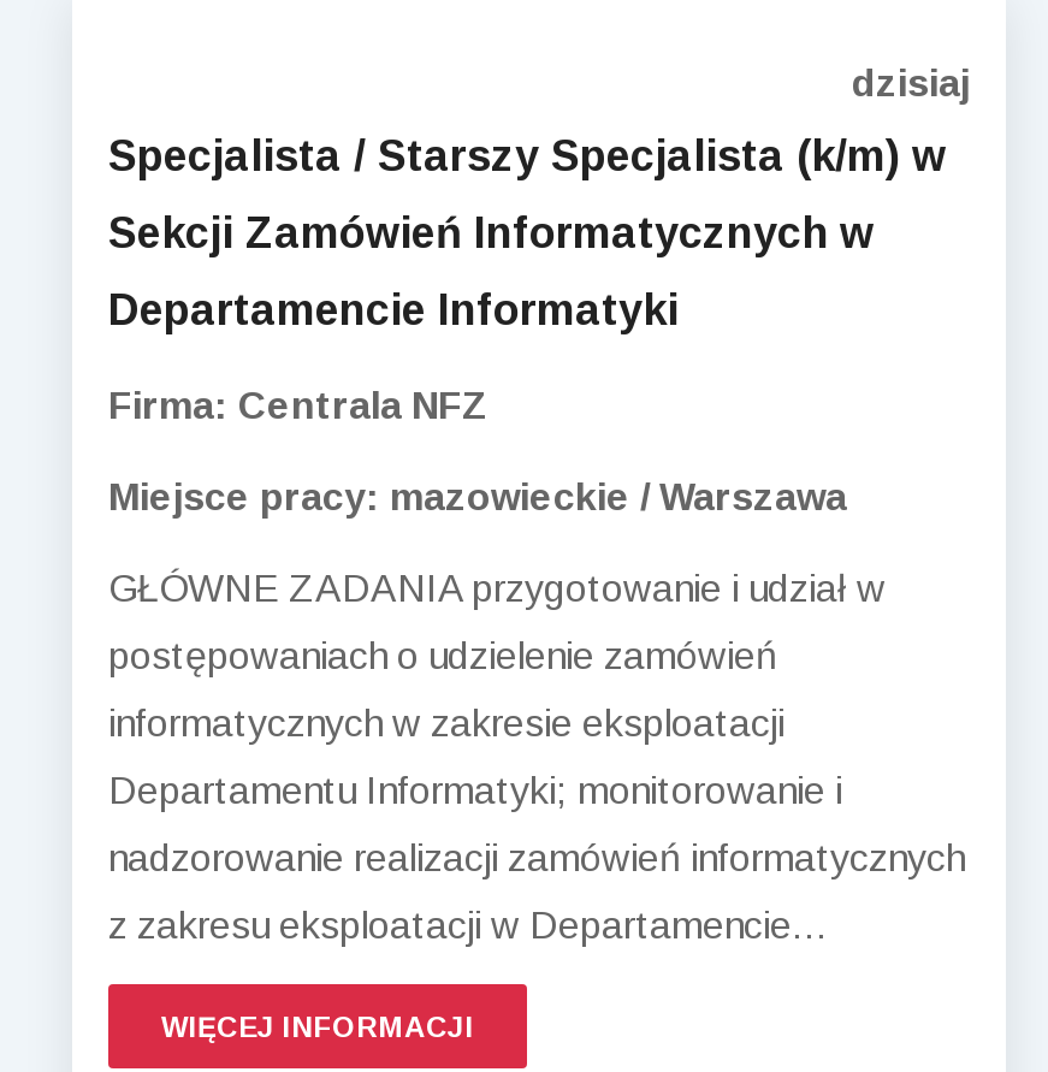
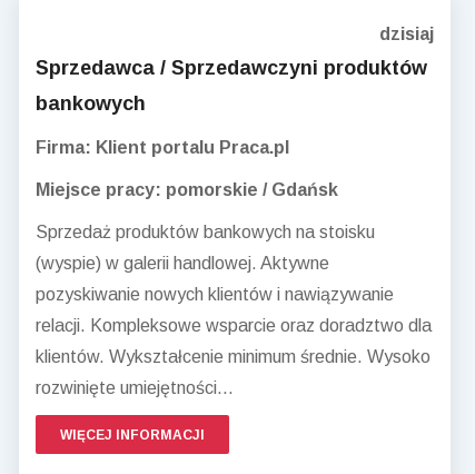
[108,133,965,946] Specjalista / Starszy Specjalista (k/m) w | Sekcji Zamówień Informatycznych w | Departamencie Informatyki | Firma: Centrala NFZ | Miejsce pracy: mazowieckie / Warszawa | GŁÓWNE ZADANIA przygotowanie i udział w | postępowaniach o udzielenie zamówień | informatycznych w zakresie eksploatacji | Departamentu Informatyki; monitorowanie i | nadzorowanie realizacji zamówień informatycznych | z zakresu eksploatacji w Departamencie... -> [36,57,432,397] Sprzedawca / Sprzedawczyni produktów | bankowych | Firma: Klient portalu Praca.pl | Miejsce pracy: pomorskie / Gdańsk | Sprzedaż produktów bankowych na stoisku | (wyspie) w galerii handlowej. Aktywne | pozyskiwanie nowych klientów i nawiązywanie | relacji. Kompleksowe wsparcie oraz doradztwo dla | klientów. Wykształcenie minimum średnie. Wysoko | rozwinięte umiejętności...

